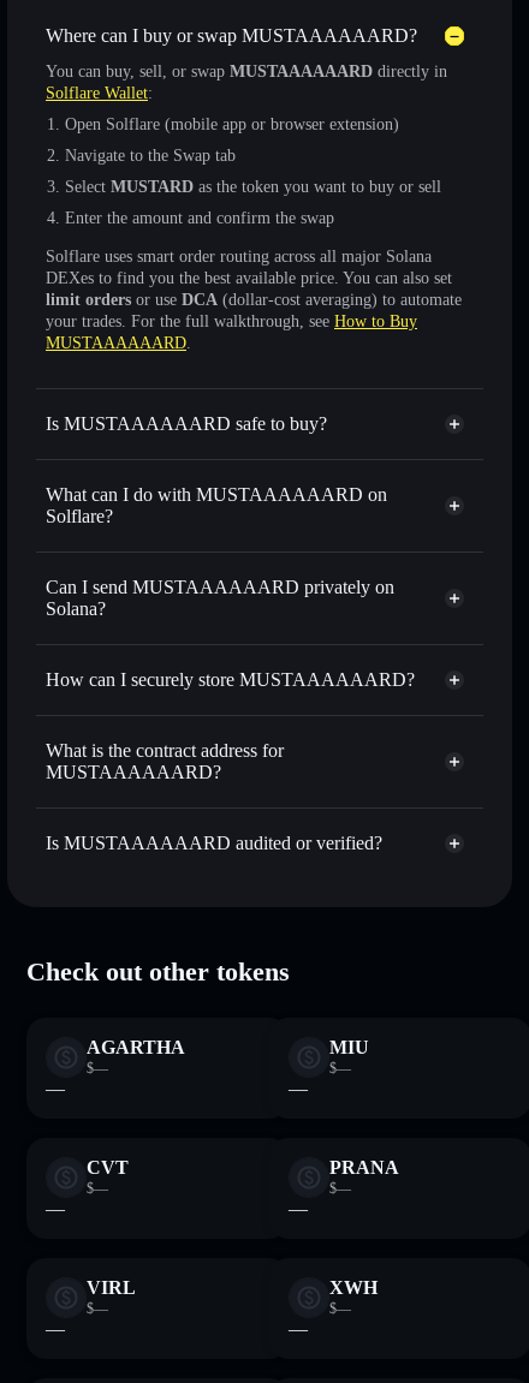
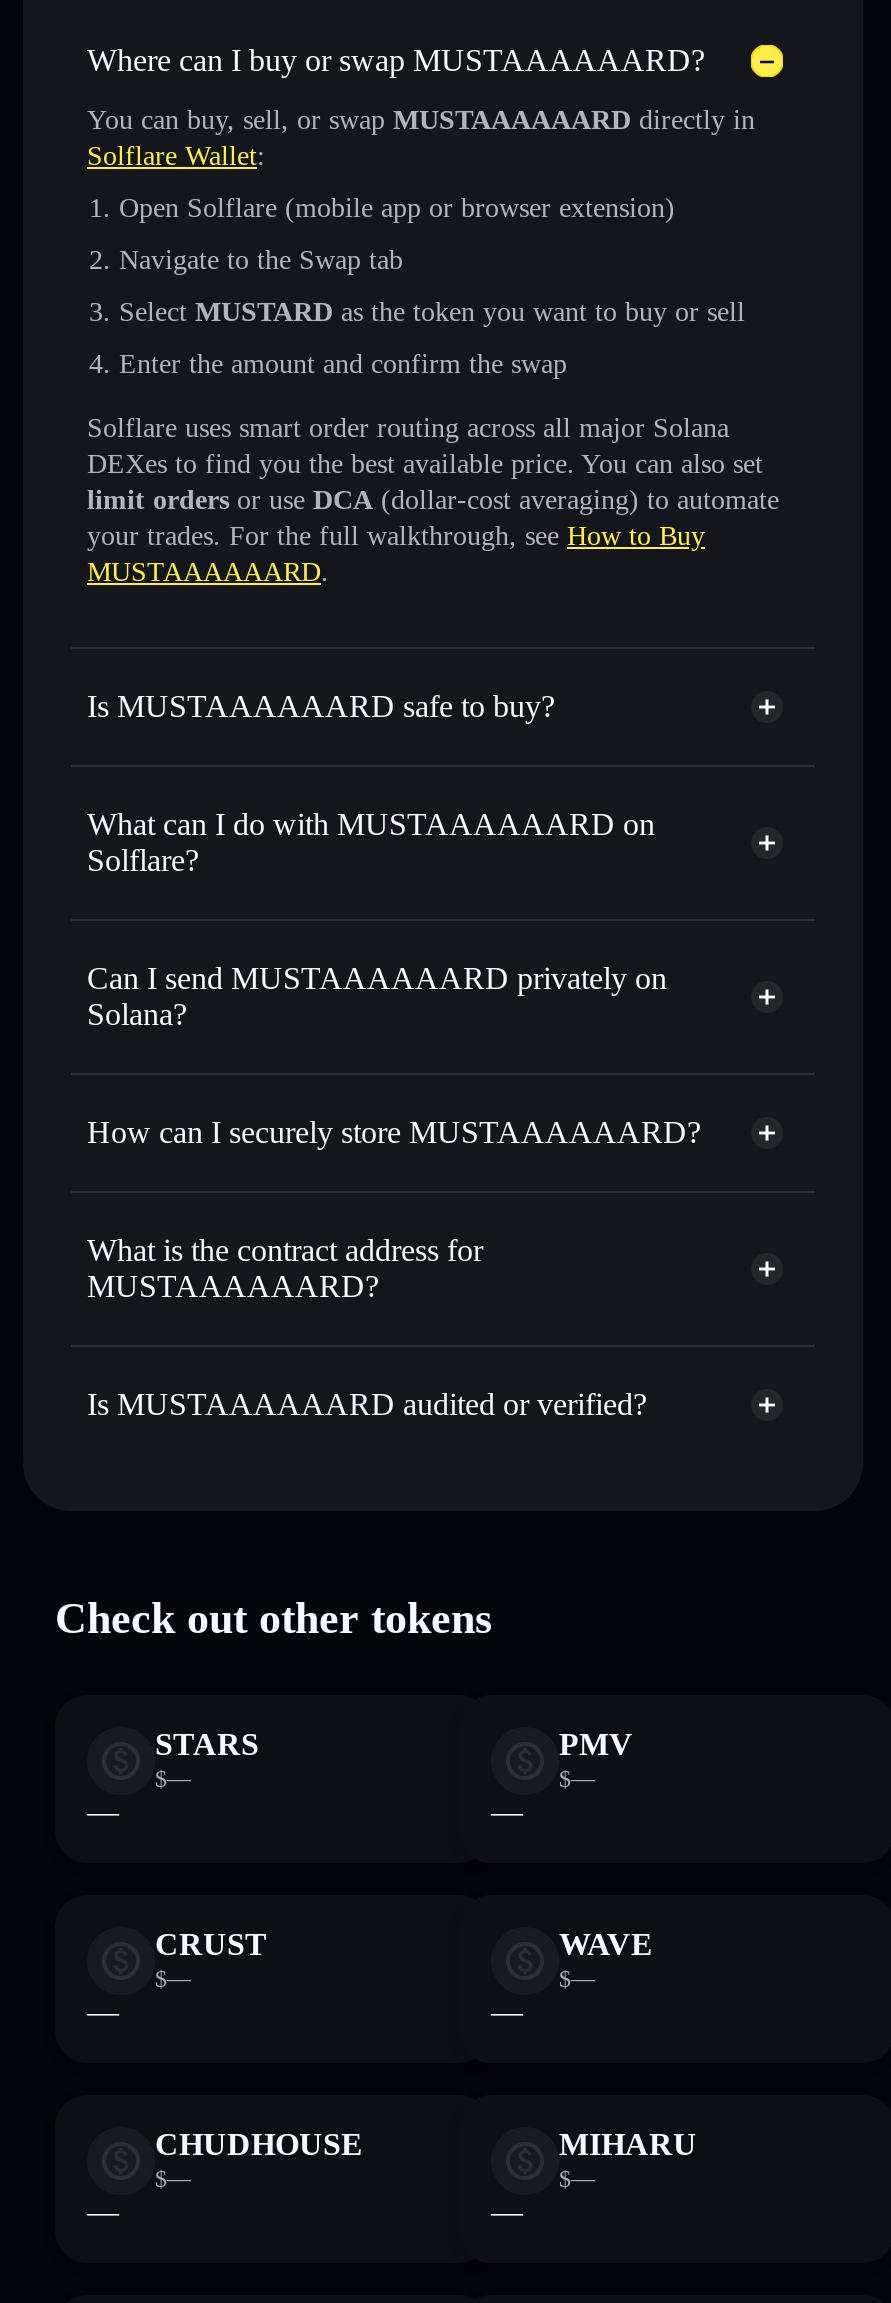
[87,1037,185,1057] AGARTHA -> [155,1727,259,1761] STARS
[329,1037,369,1057] MIU -> [559,1727,633,1761] PMV
[87,1157,129,1178] CVT -> [155,1927,267,1961] CRUST
[329,1157,399,1178] PRANA -> [559,1927,653,1961] WAVE
[87,1277,136,1298] VIRL -> [155,2127,363,2161] CHUDHOUSE
[329,1277,378,1298] XWH -> [559,2127,697,2161] MIHARU

